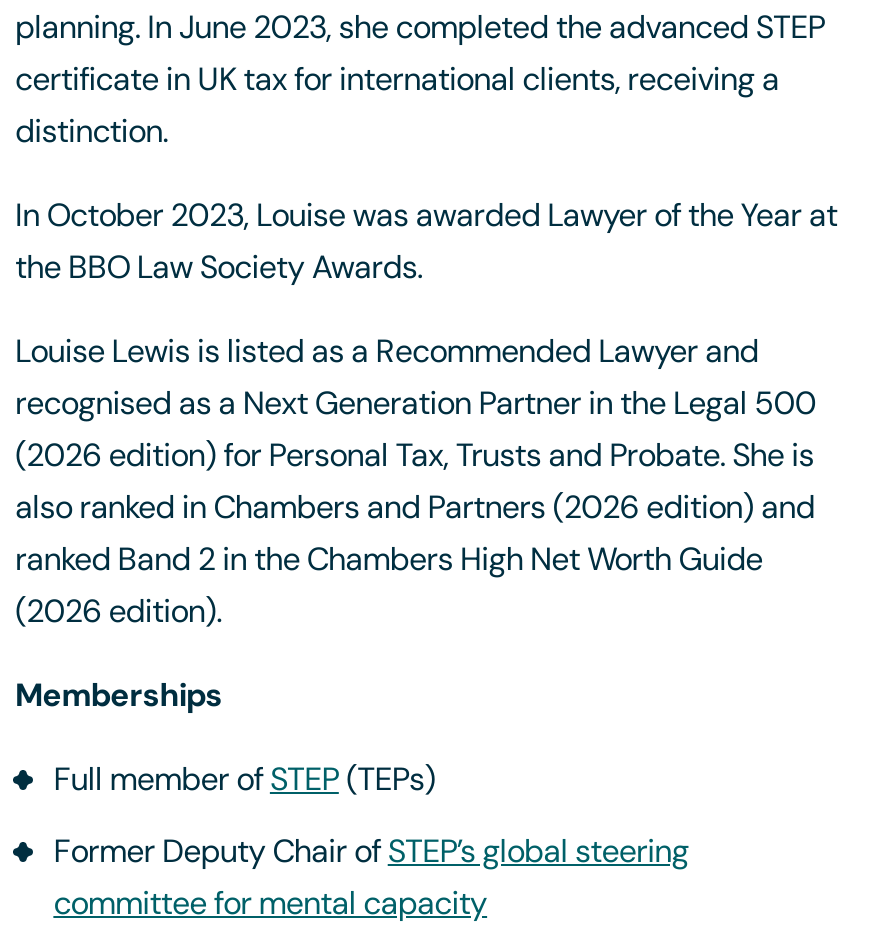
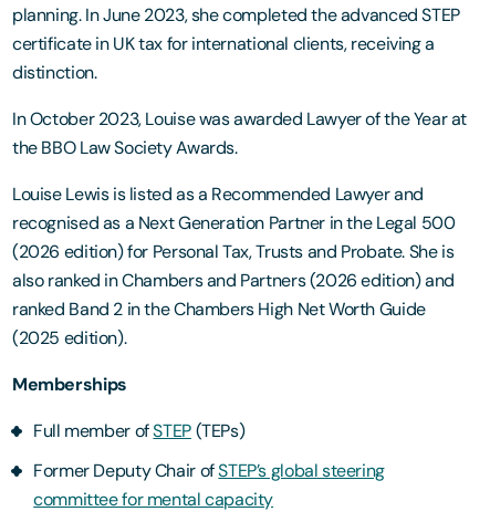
[15,590,221,632] (2026 edition). -> [12,326,126,349] (2025 edition).

